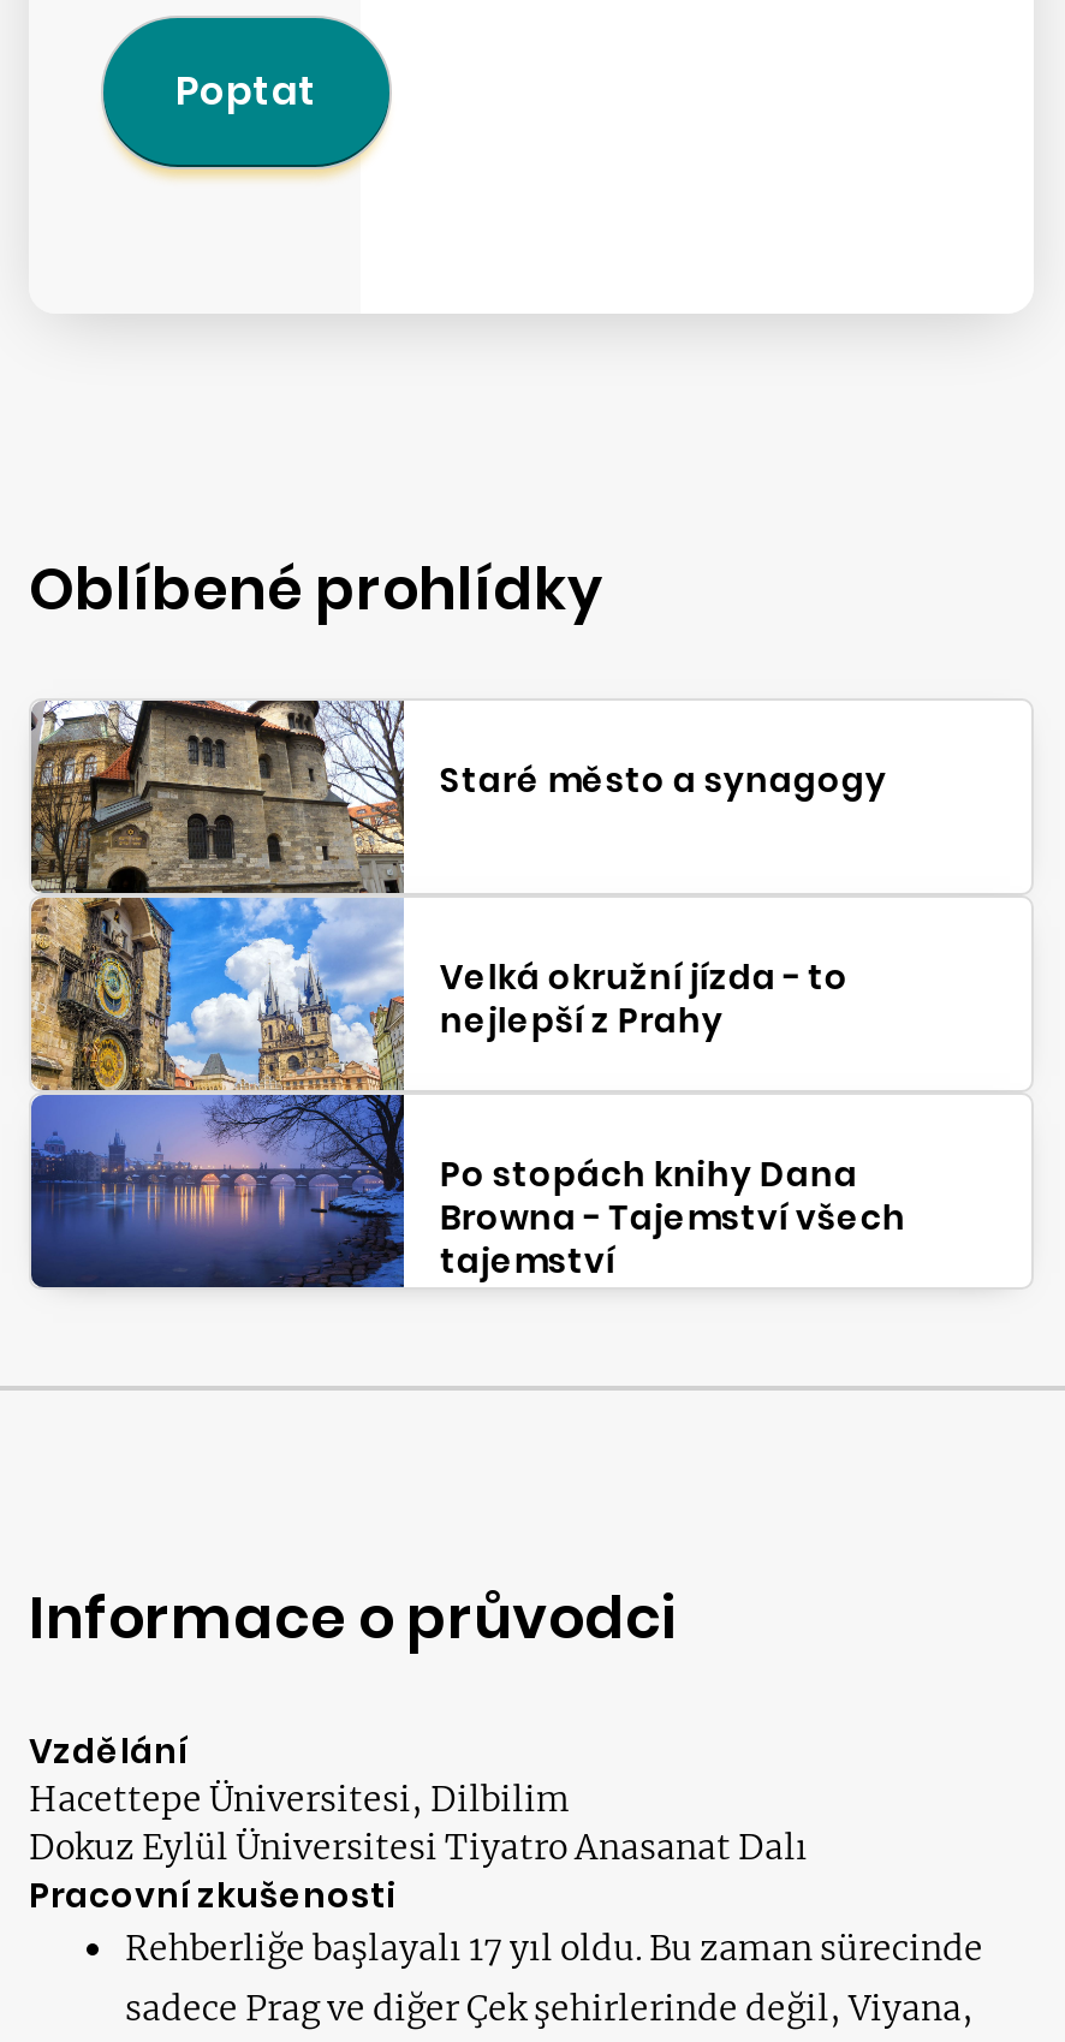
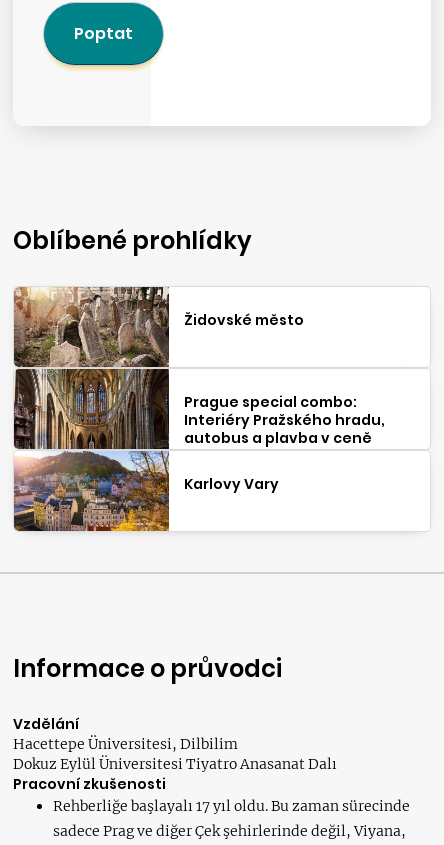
[29,698,887,1290] [image] | Staré město a synagogy -> [13,286,304,532] [image] | Židovské město
[439,953,848,1045] Velká okružní jízda - to | nejlepší z Prahy -> [184,392,385,448] Prague special combo: | Interiéry Pražského hradu, | autobus a plavba v ceně
[439,1150,906,1285] Po stopách knihy Dana | Browna - Tajemství všech | tajemství -> [184,474,279,494] Karlovy Vary

